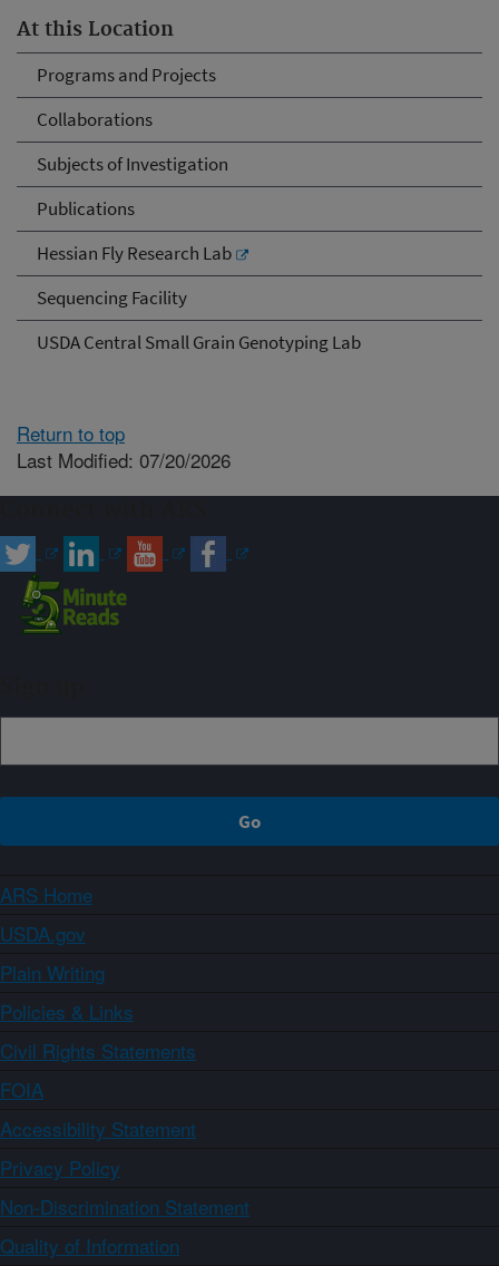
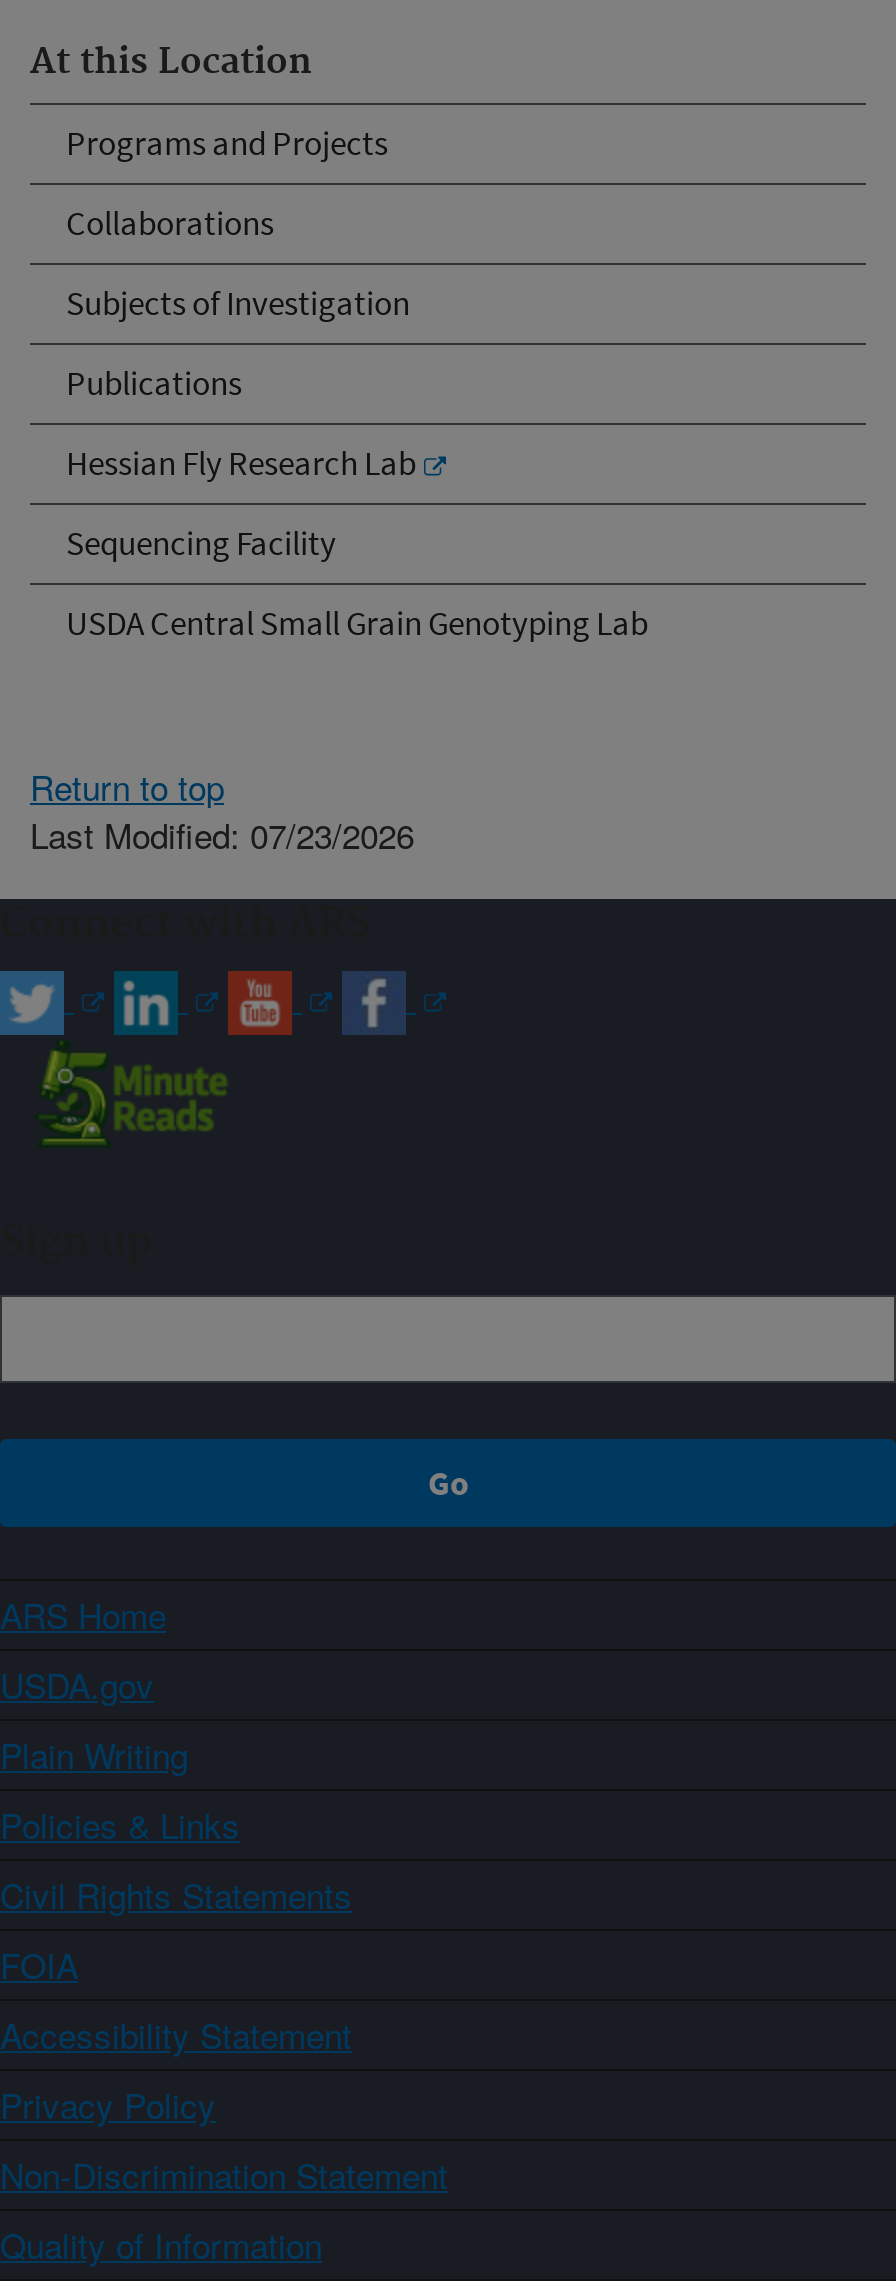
[17,445,231,473] Last Modified: 07/20/2026 -> [30,808,414,858] Last Modified: 07/23/2026

